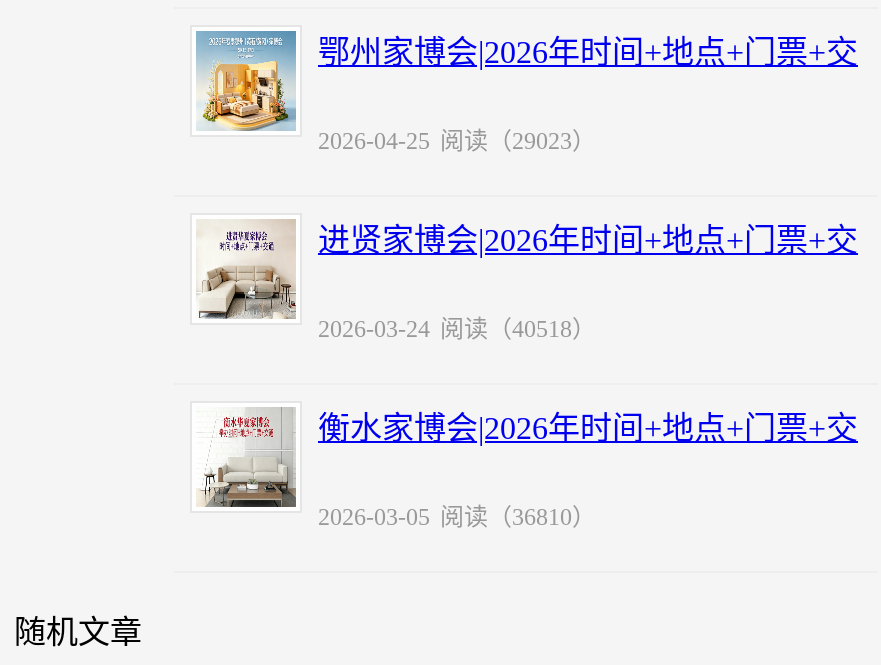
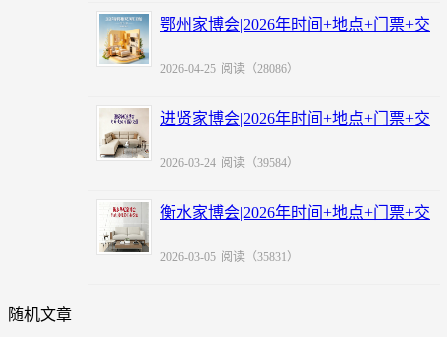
[318,127,596,155] 2026-04-25 阅读（29023） -> [160,62,299,76] 2026-04-25 阅读（28086）
[318,315,596,343] 2026-03-24 阅读（40518） -> [160,156,299,170] 2026-03-24 阅读（39584）
[318,503,596,531] 2026-03-05 阅读（36810） -> [160,250,299,264] 2026-03-05 阅读（35831）

